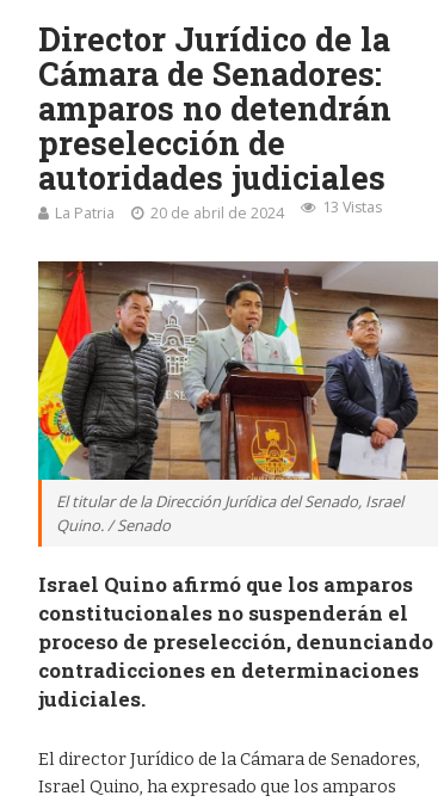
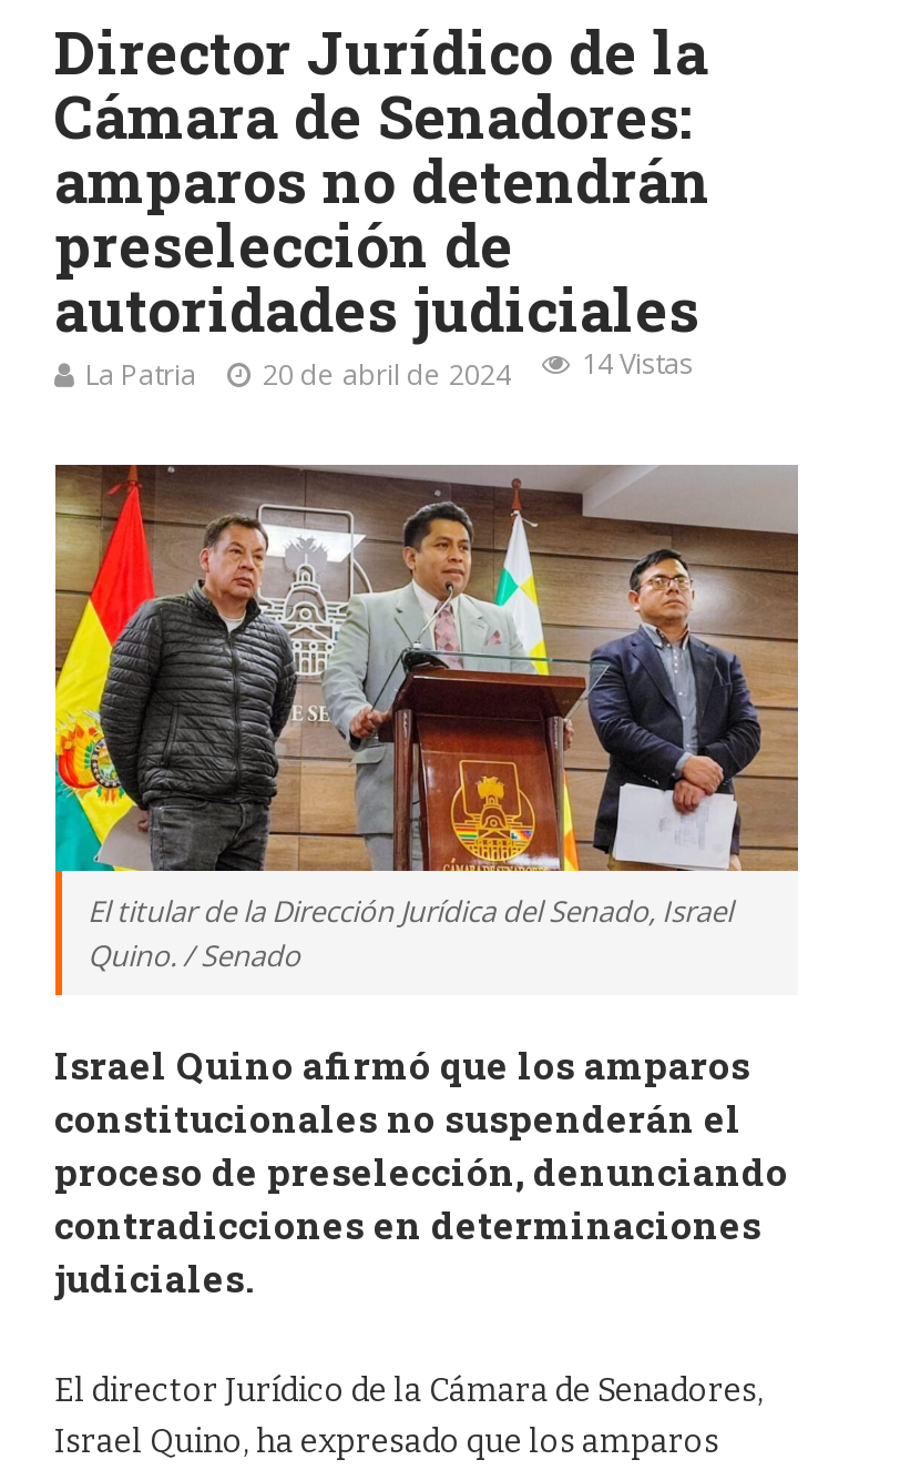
[54,197,381,223] La Patria 20 de abril de 2024 13 Vistas -> [85,345,693,394] La Patria 20 de abril de 2024 14 Vistas

